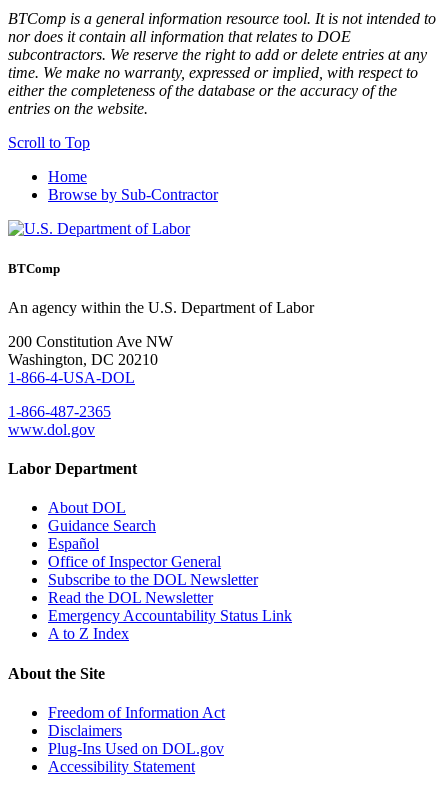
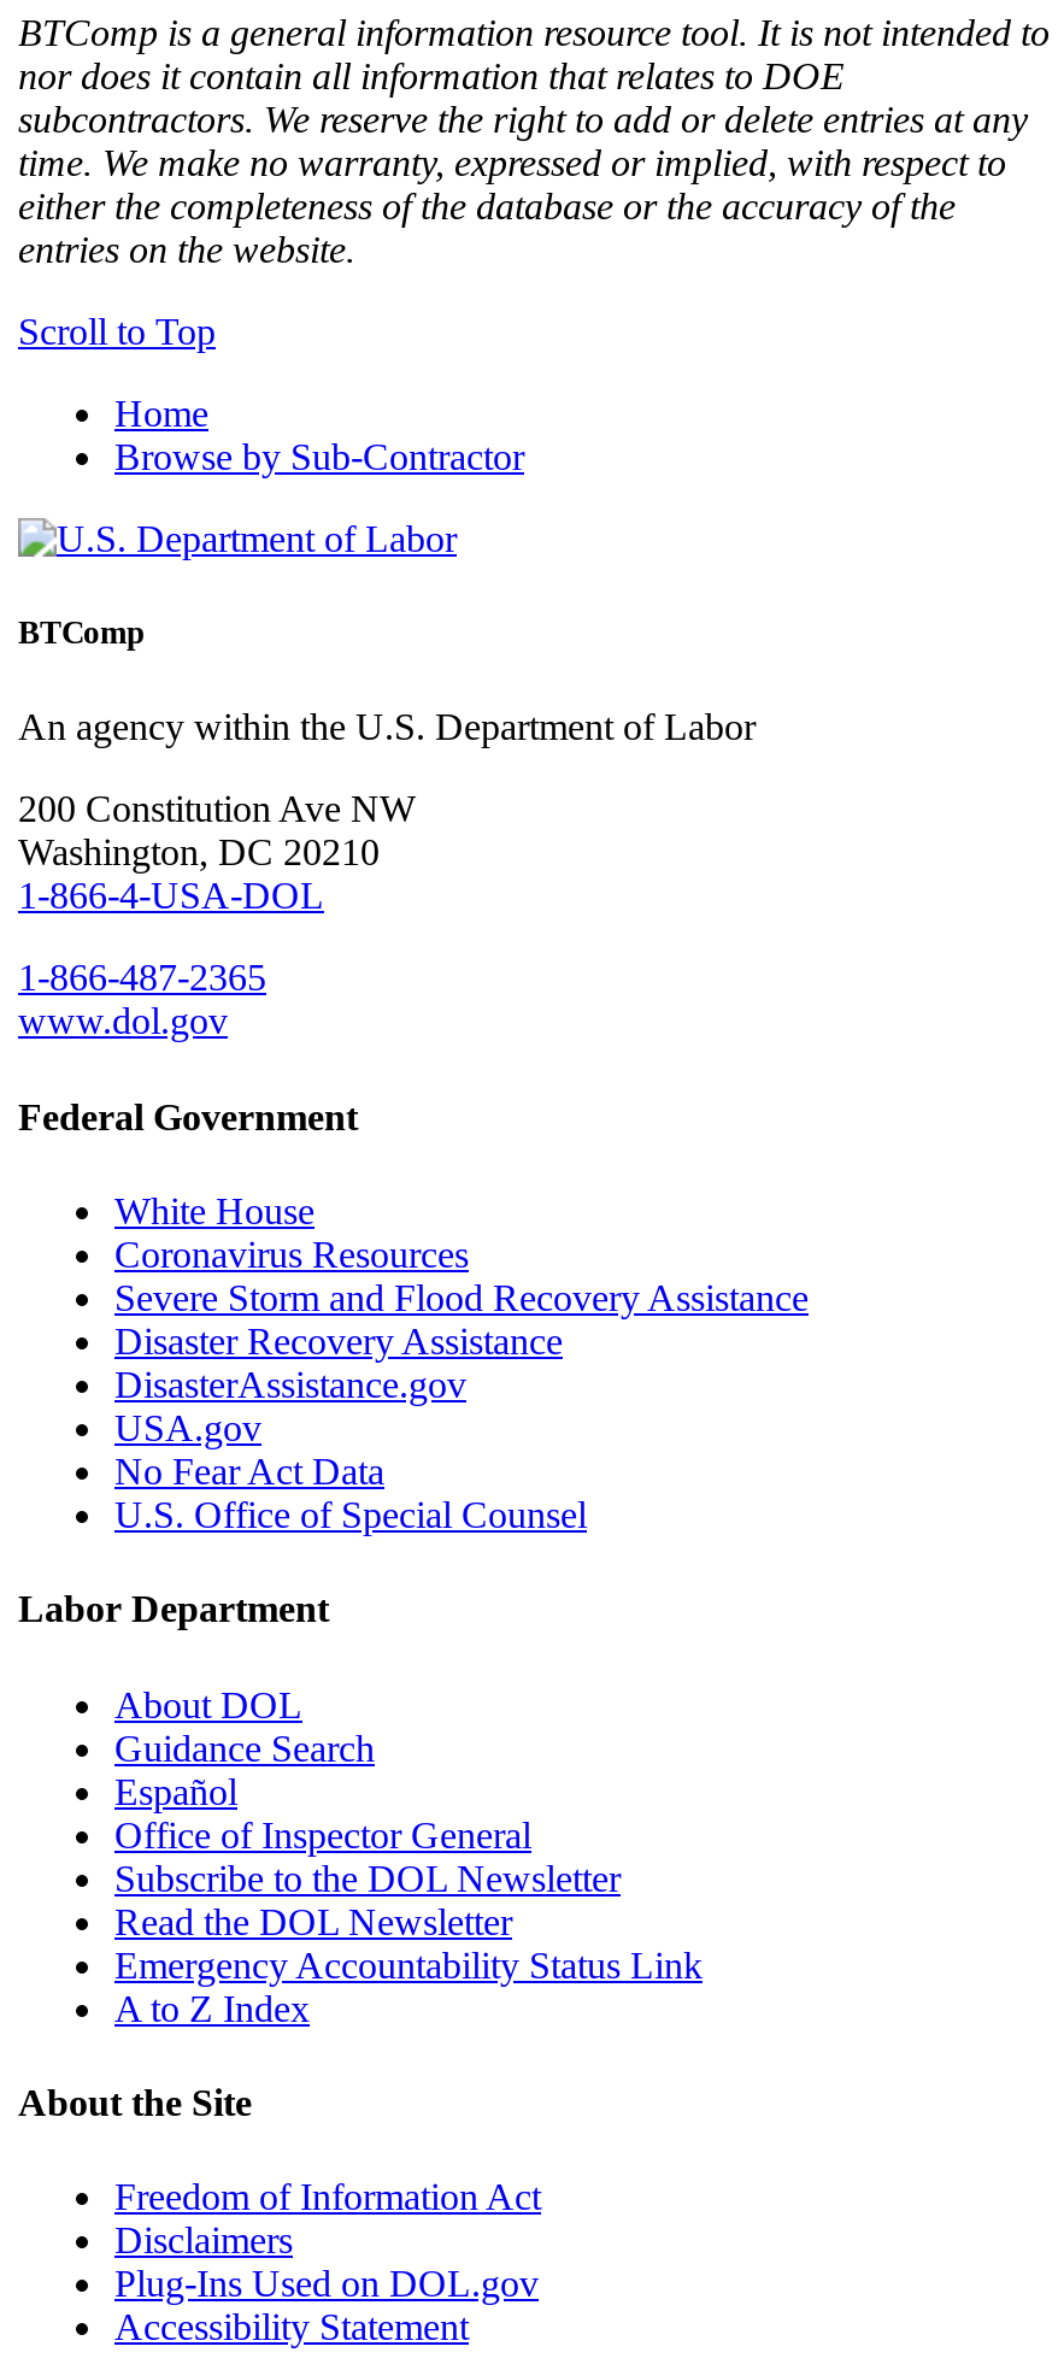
none -> [18,1095,809,1535] Federal Government | White House | Coronavirus Resources | Severe Storm and Flood Recovery Assistance | Disaster Recovery Assistance | DisasterAssistance.gov | USA.gov | No Fear Act Data | U.S. Office of Special Counsel

